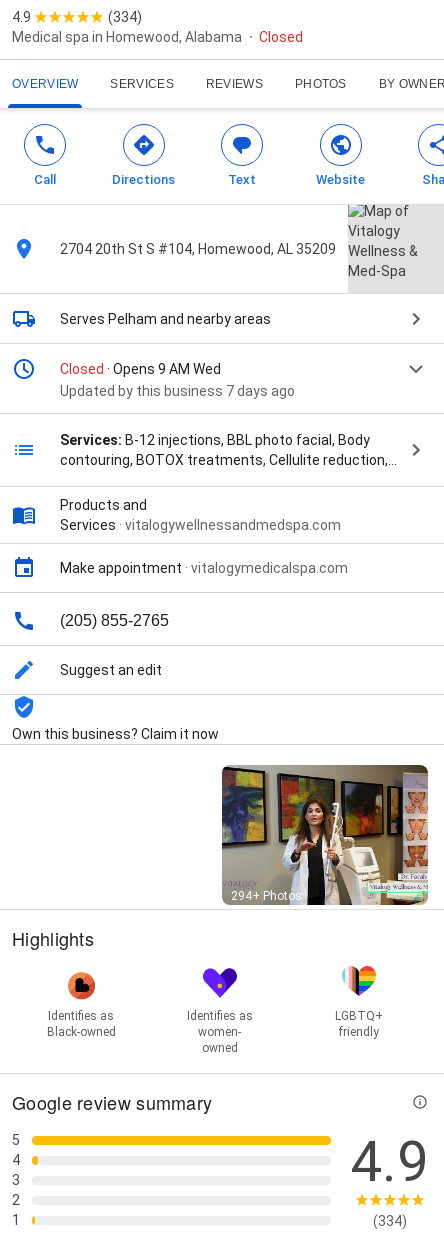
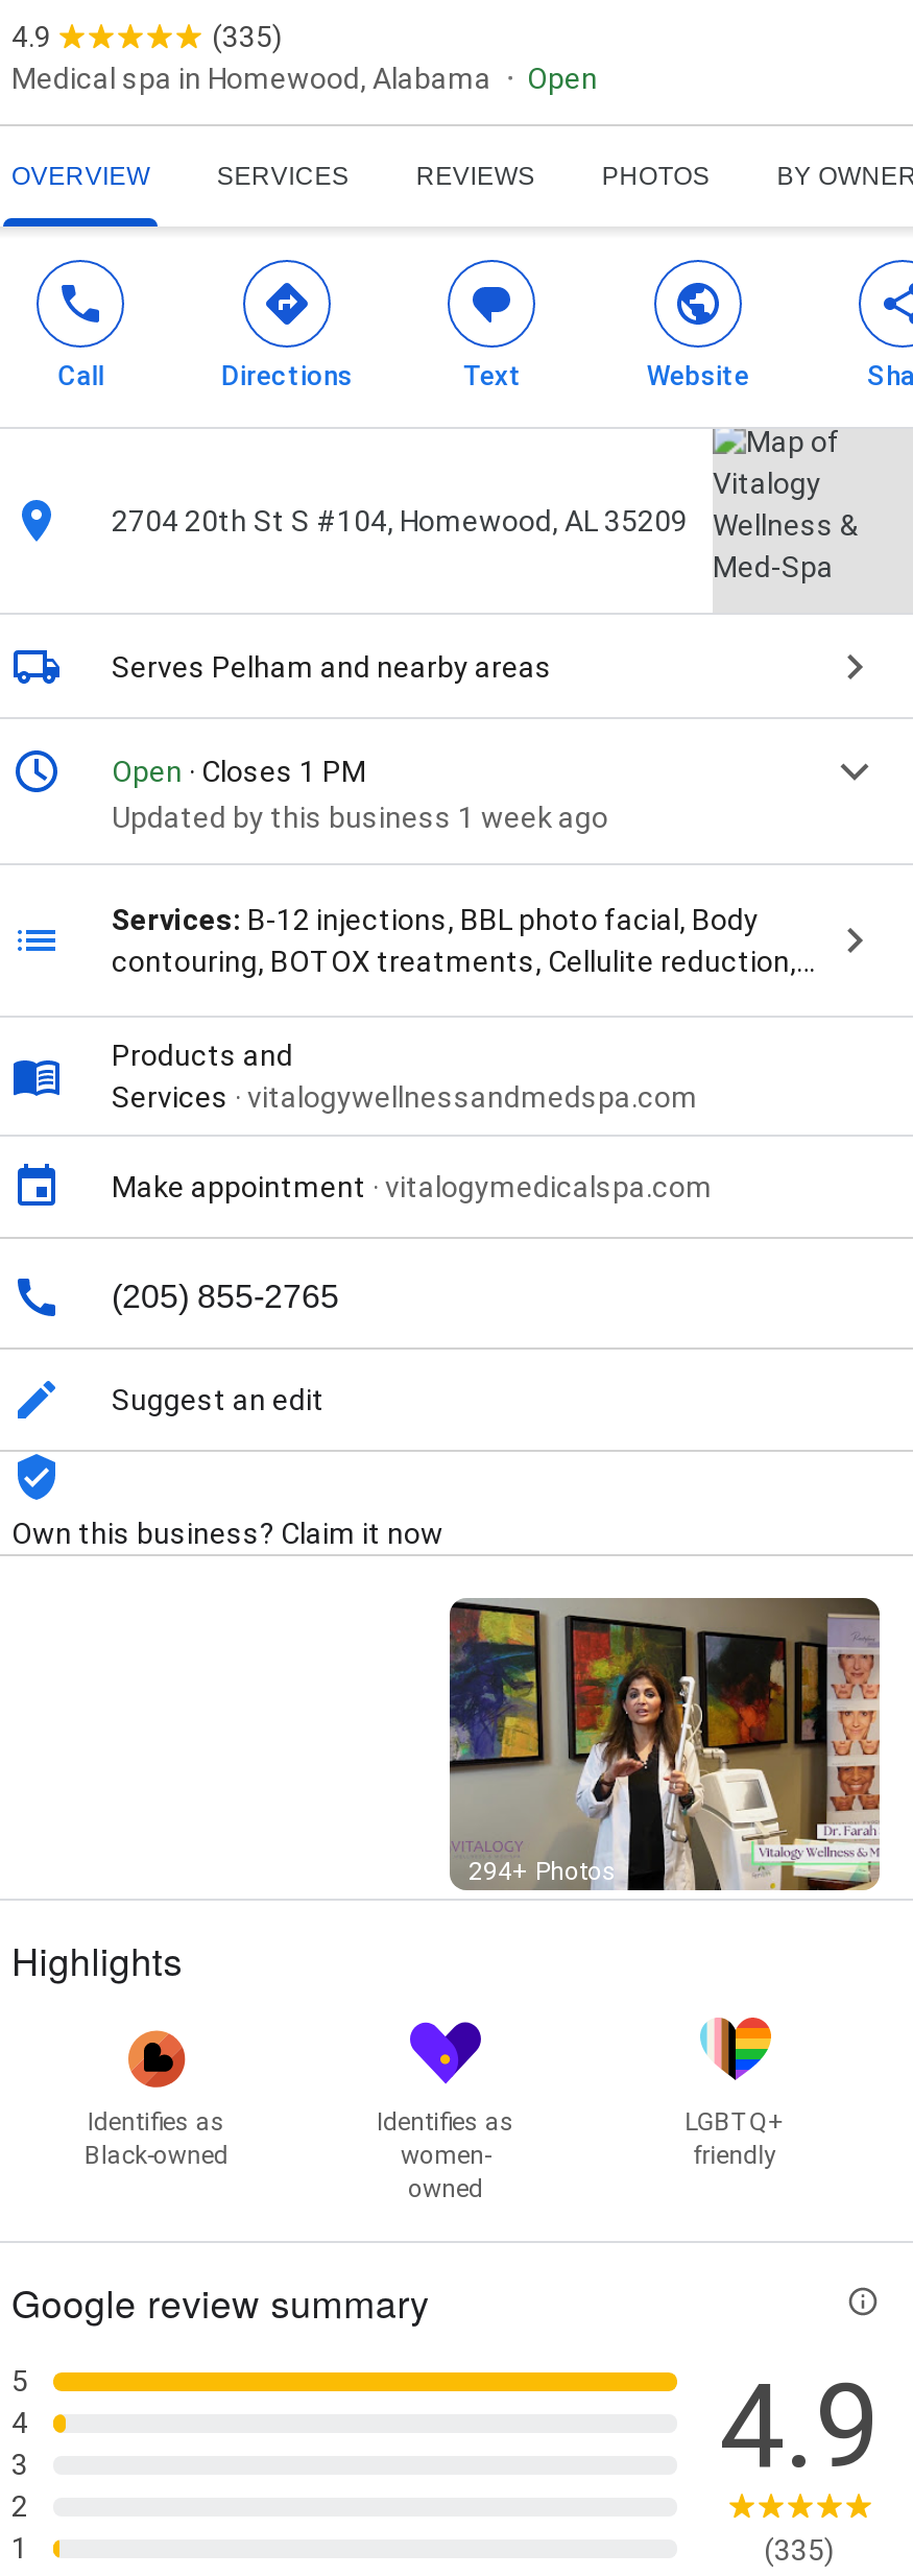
[108,9,142,25] (334) -> [212,20,283,54] (335)
[259,29,303,45] Closed -> [527,62,598,95] Open
[60,361,295,399] Closed · Opens 9 AM Wed | Updated by this business 7 days ago -> [112,755,608,834] Open · Closes 1 PM | Updated by this business 1 week ago
[372,1213,406,1229] (334) -> [764,2533,835,2566] (335)

